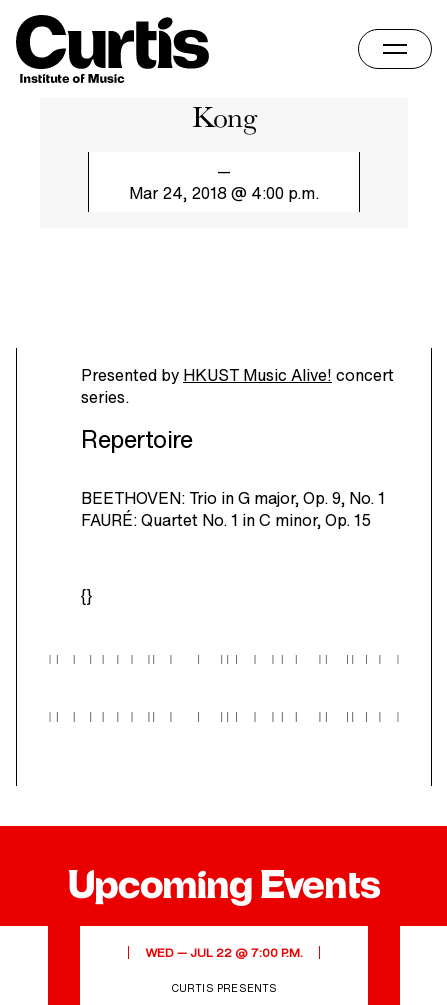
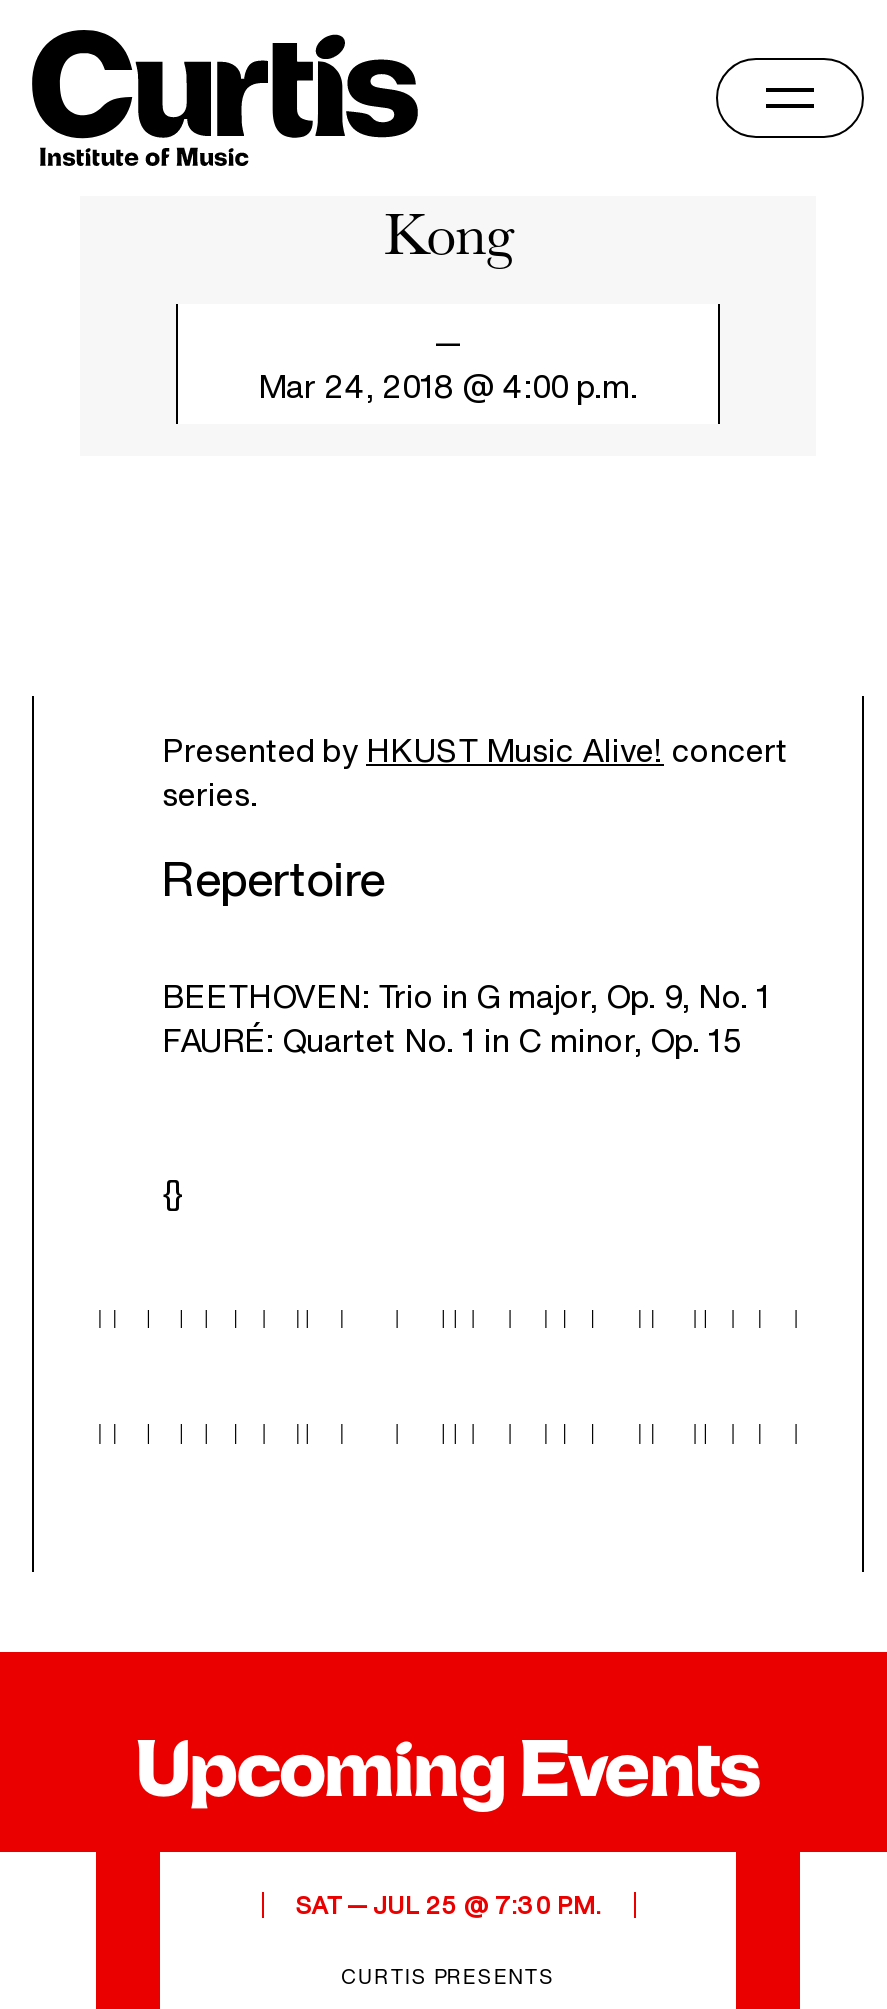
[145,944,303,961] WED — JUL 22 @ 7:00 P.M. -> [295,1888,601,1922] SAT — JUL 25 @ 7:30 P.M.

